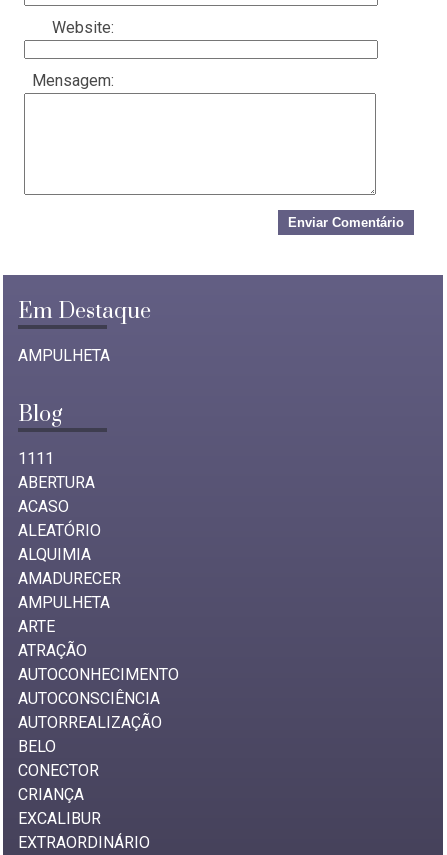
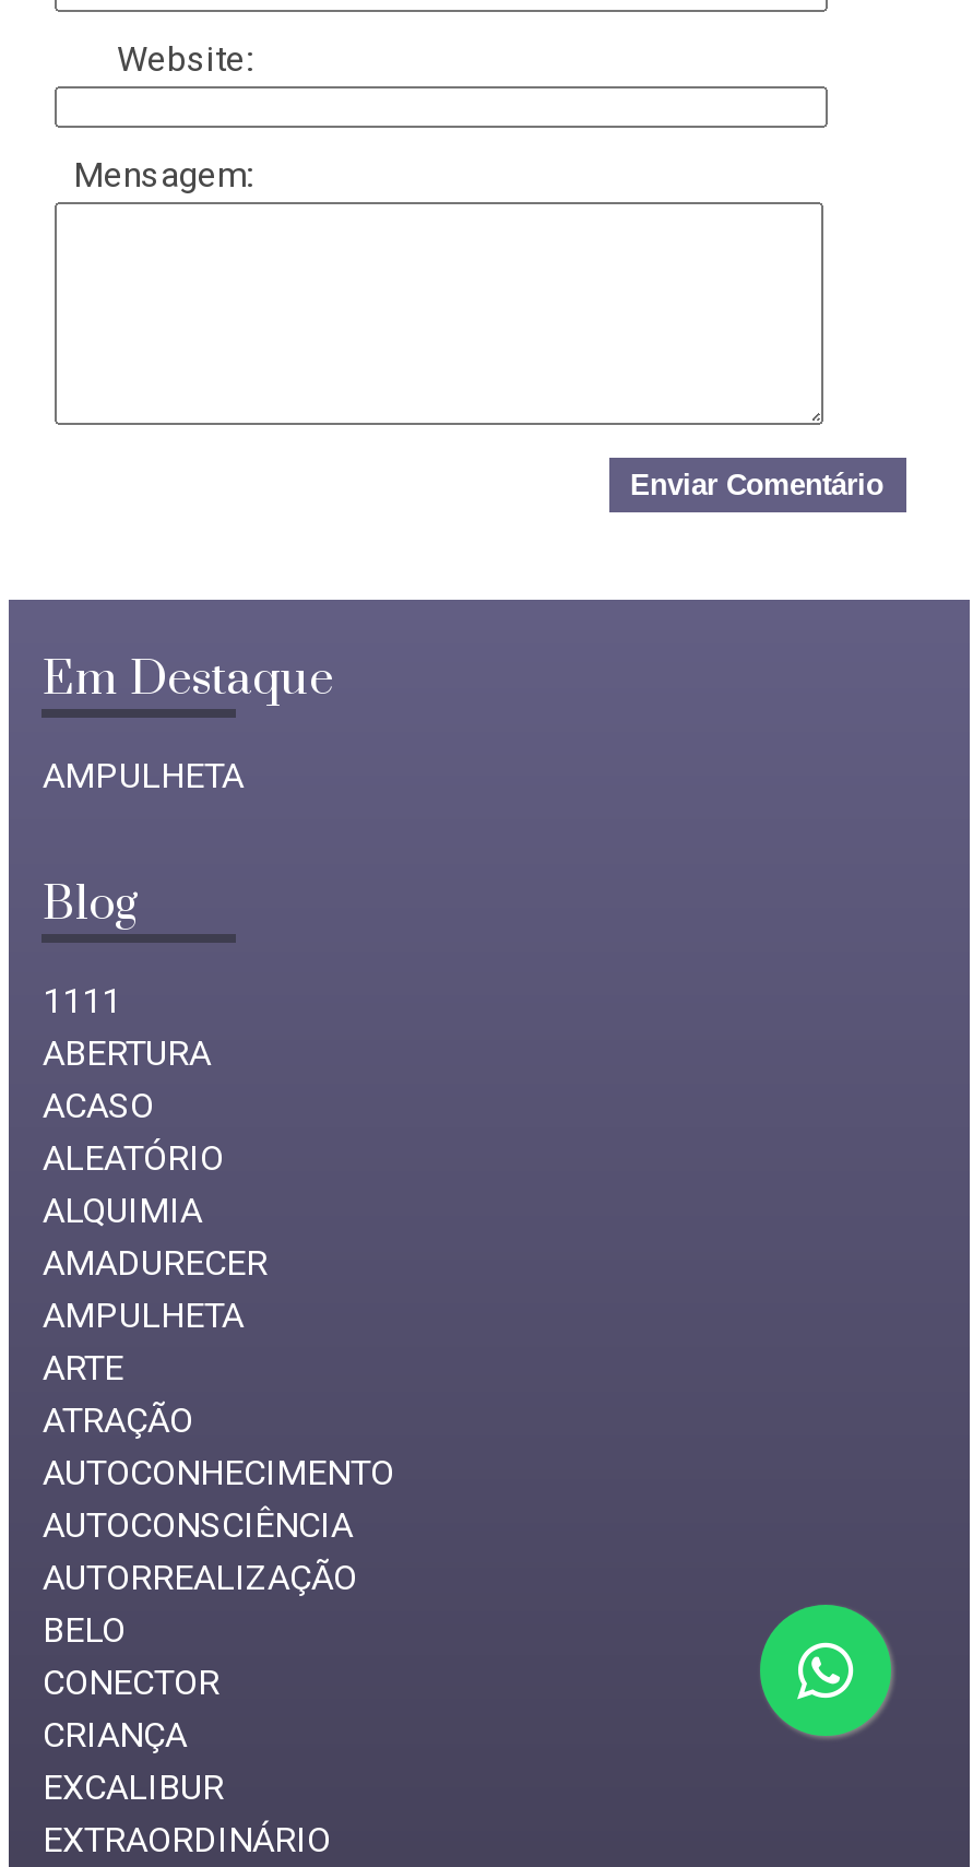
none -> [758,1603,895,1740] [image]

